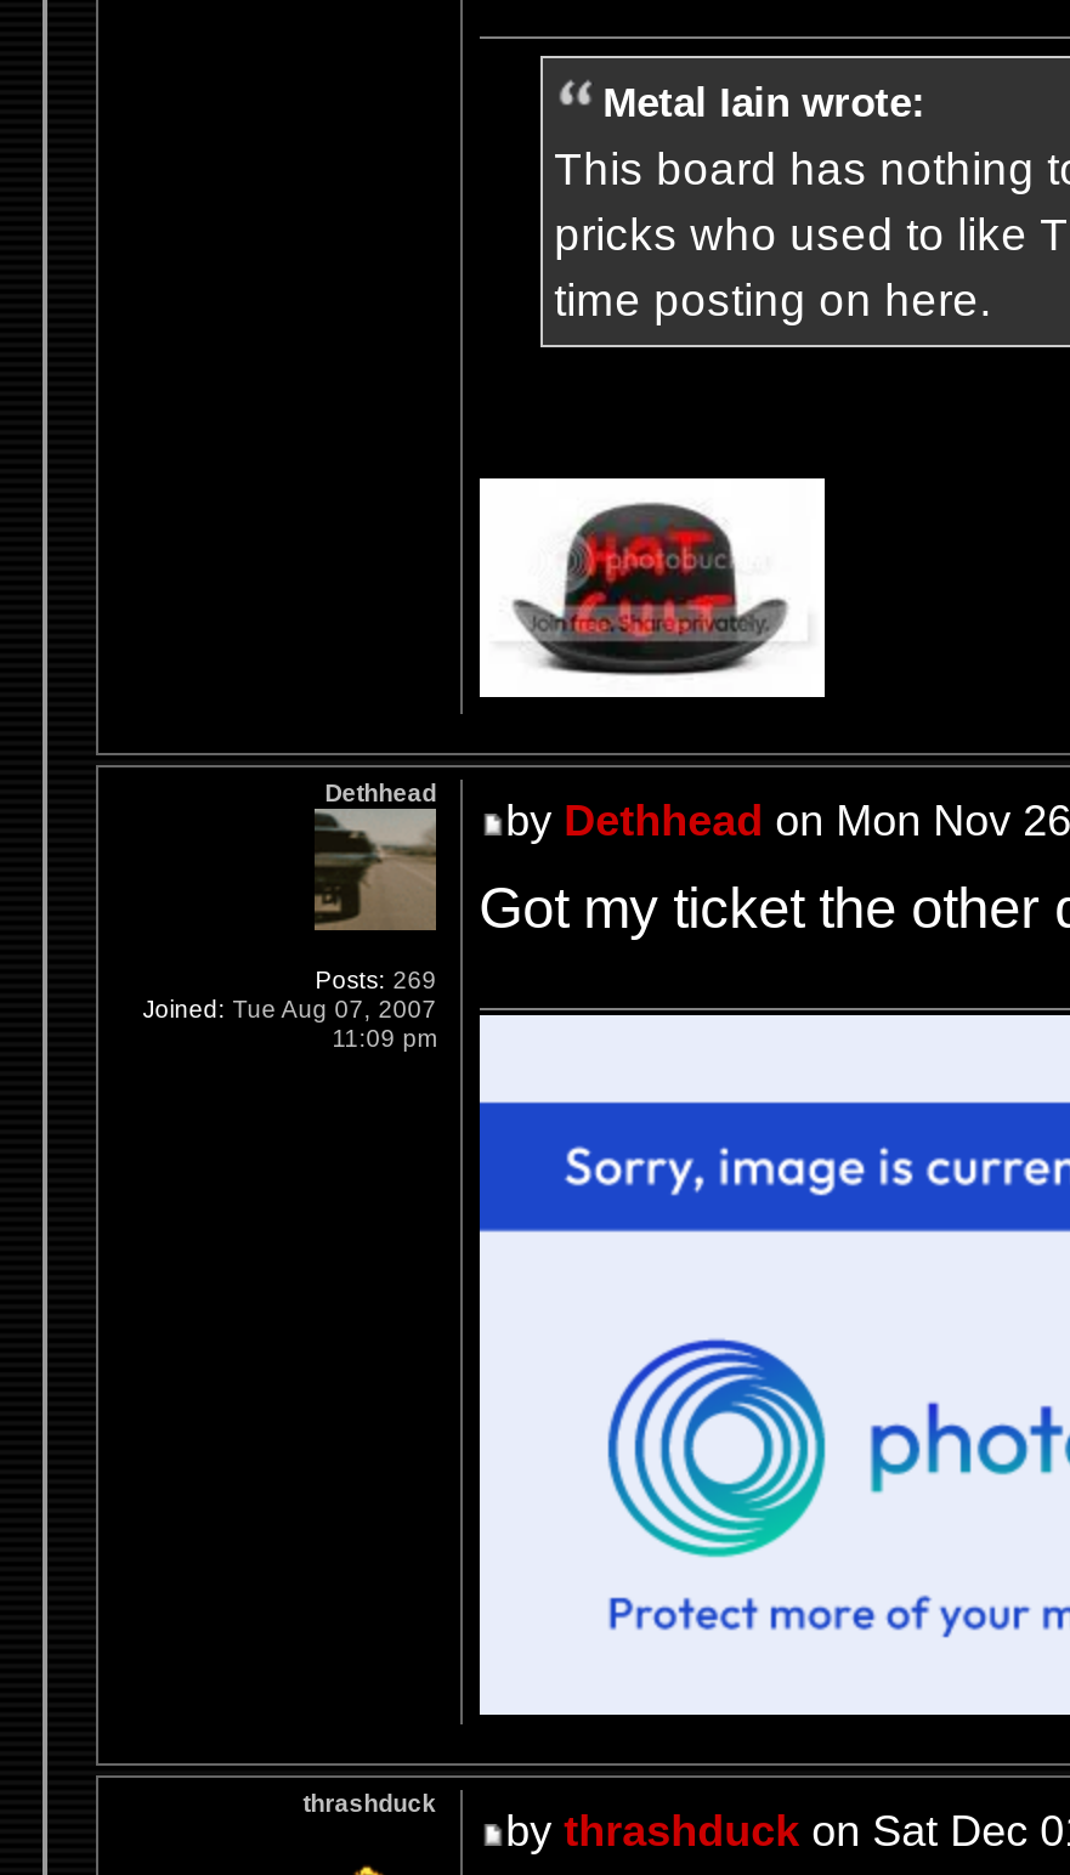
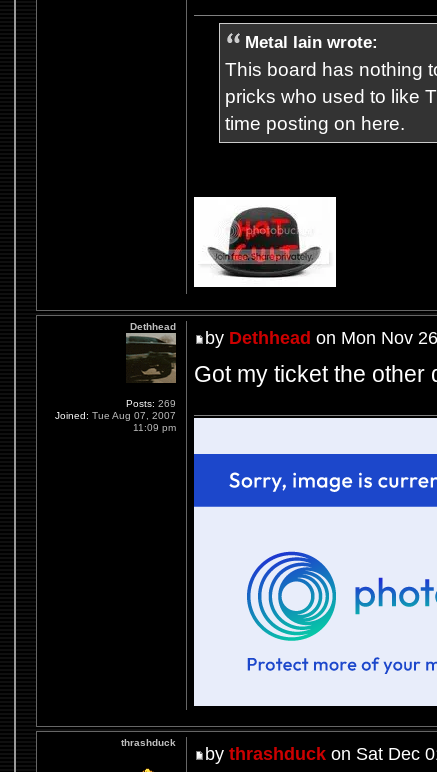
[315,814,436,930] [image] -> [126,335,175,382] [image]

